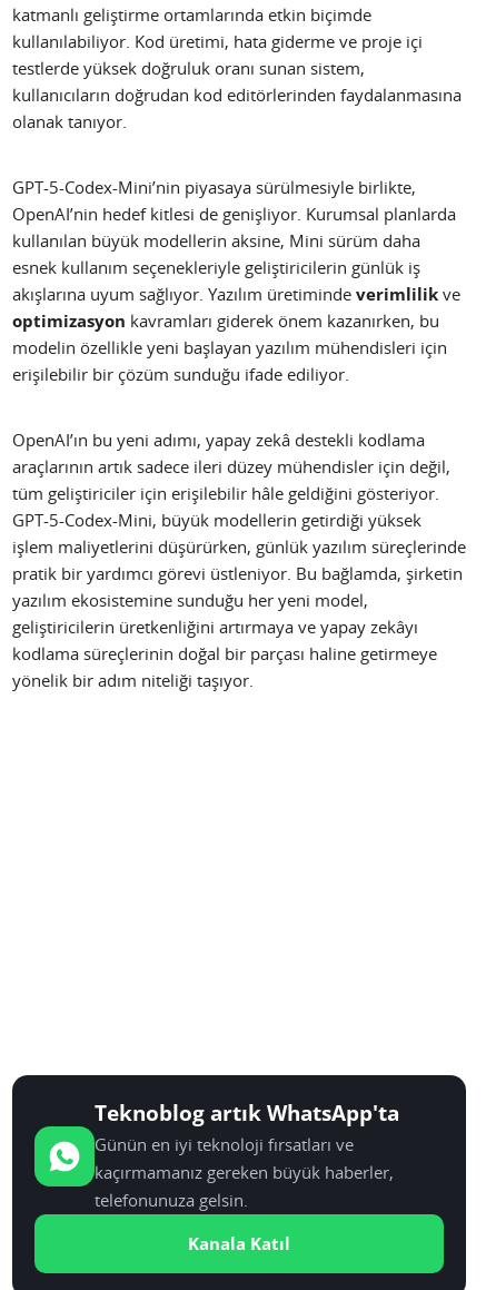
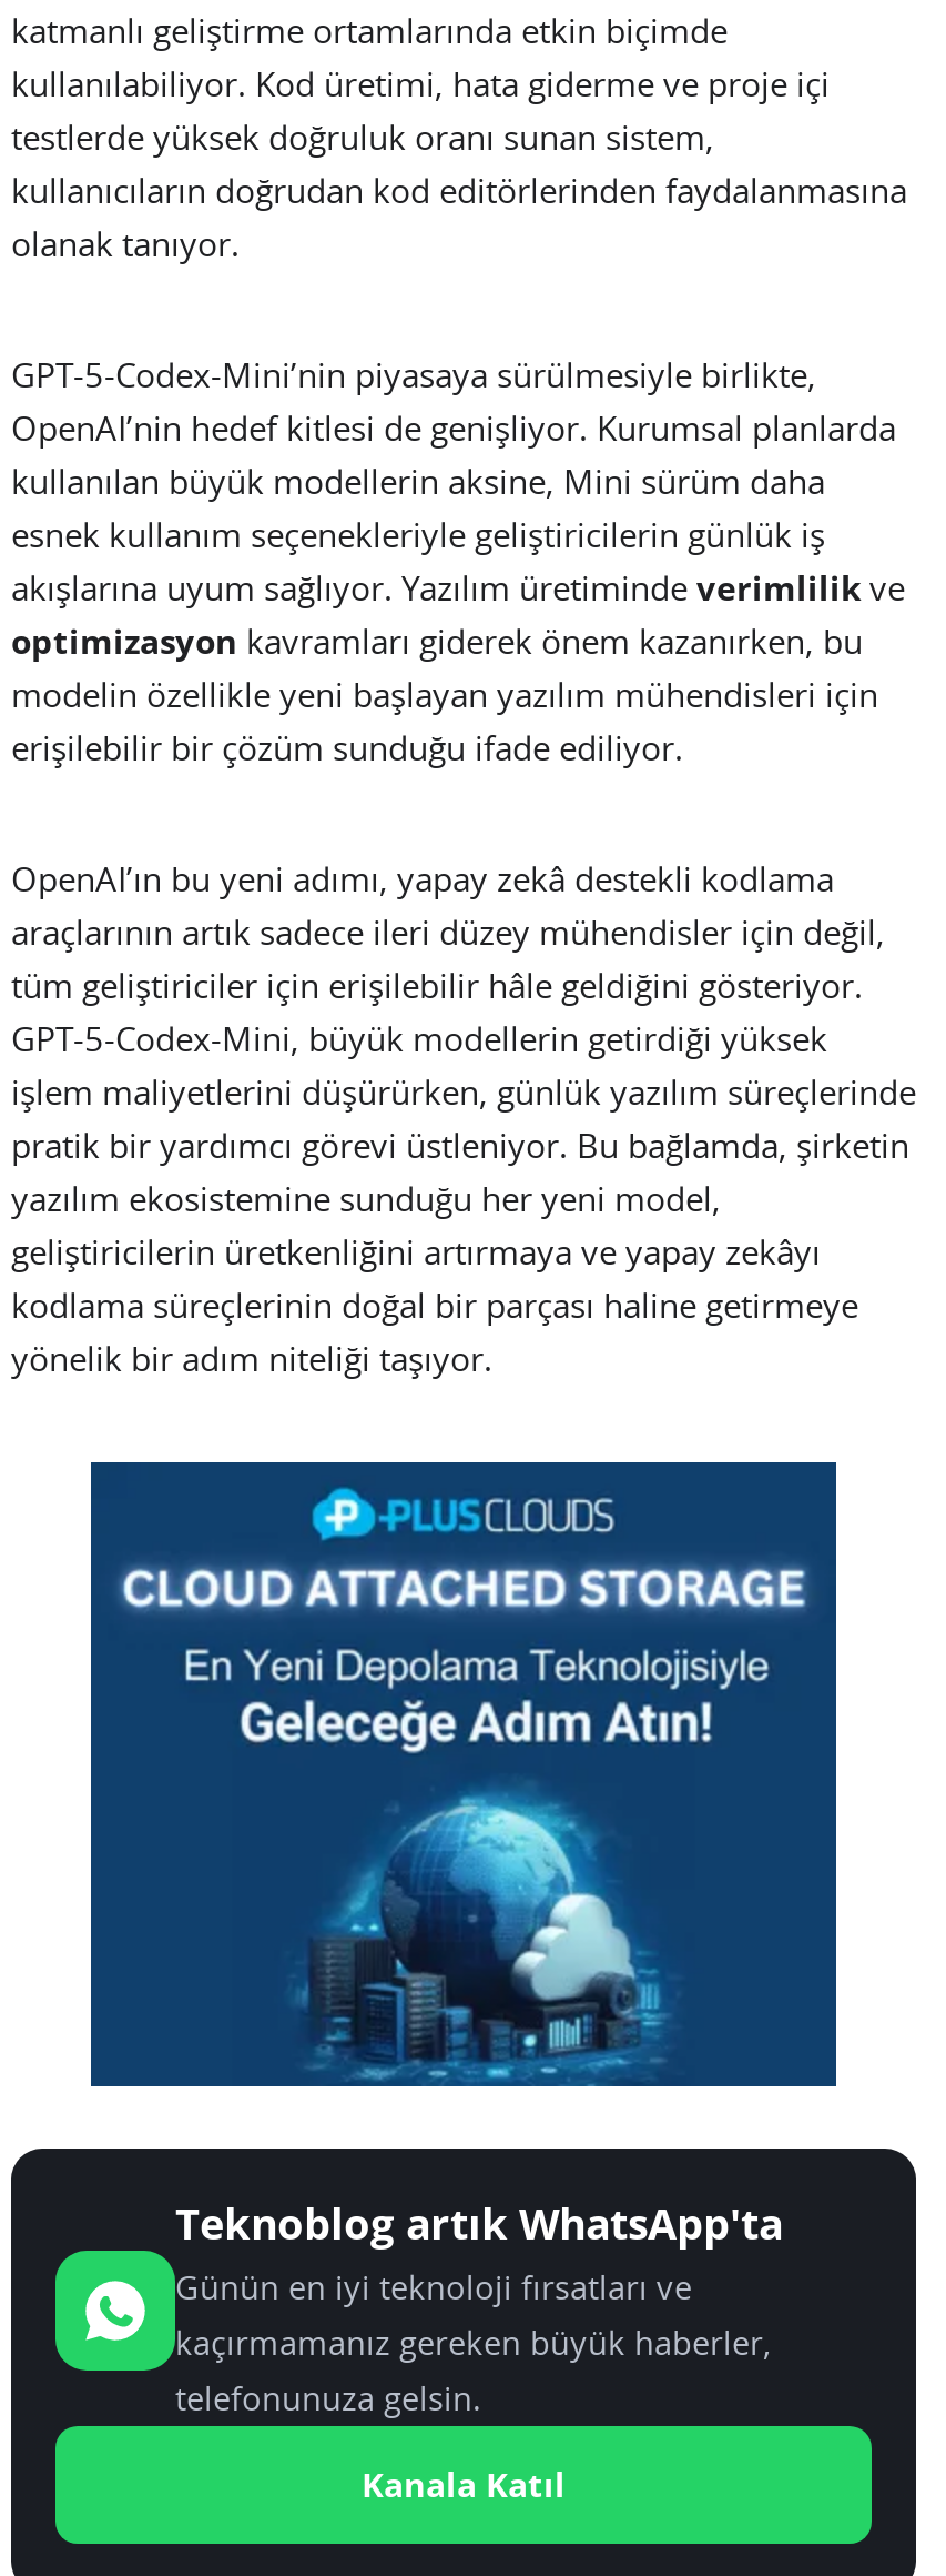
none -> [89,1459,838,2090] [image]

